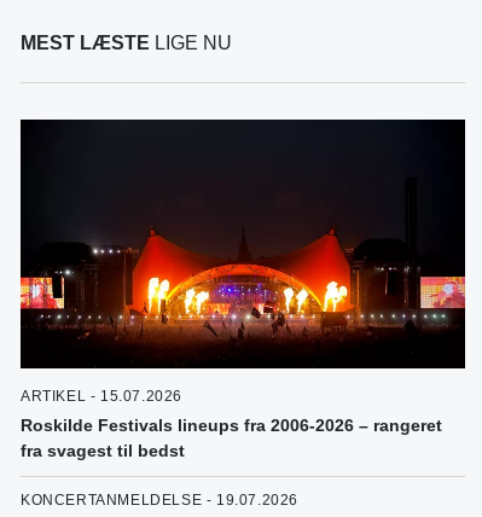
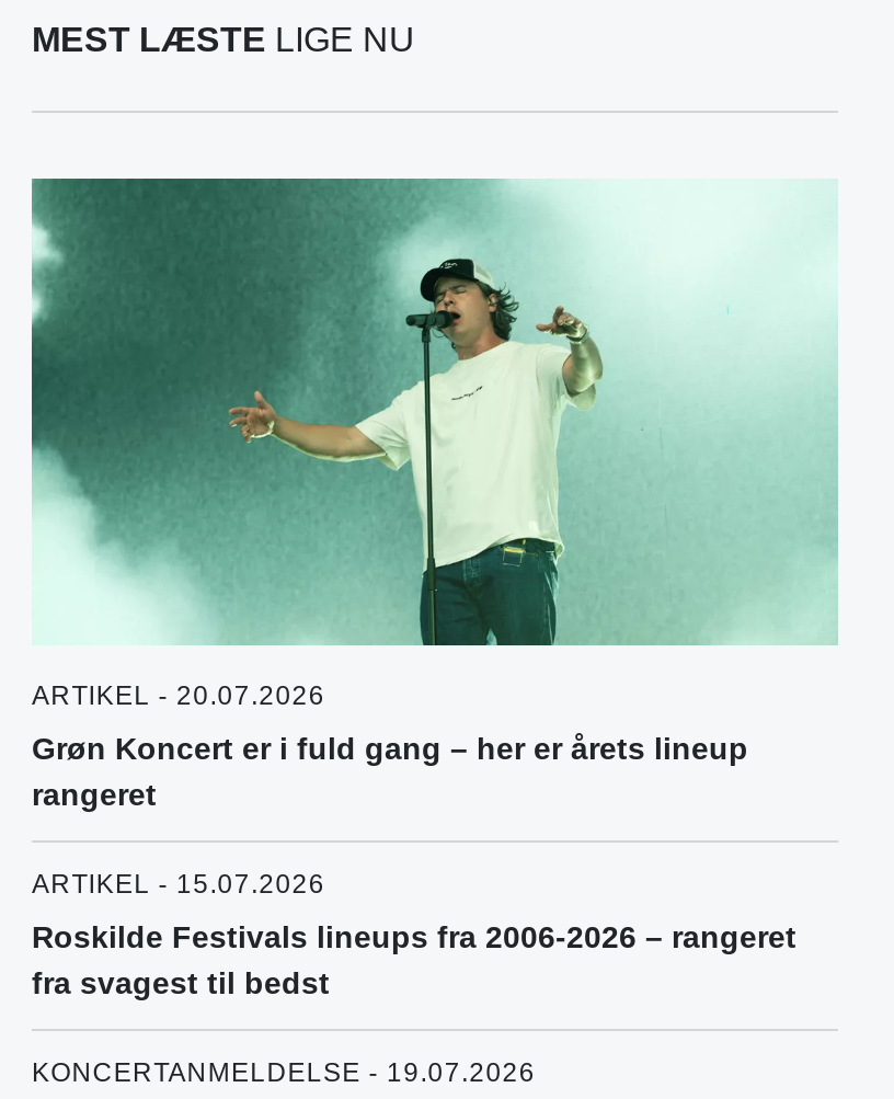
none -> [32,681,748,812] ARTIKEL - 20.07.2026 | Grøn Koncert er i fuld gang – her er årets lineup | rangeret
[19,118,466,370] [image] -> [30,175,838,646] [image]

